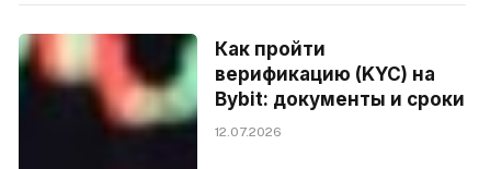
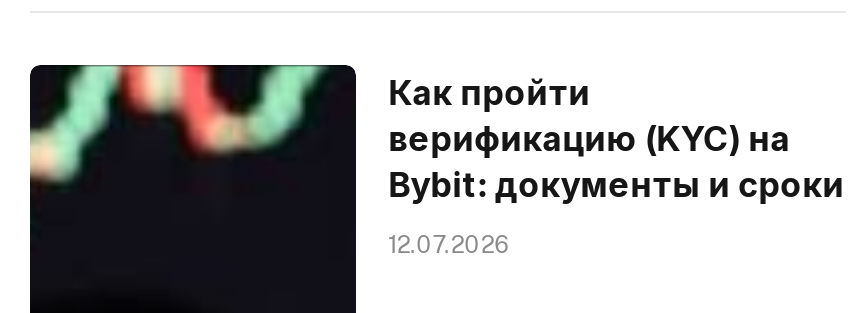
[18,33,198,132] [image] -> [28,62,358,244] [image]

